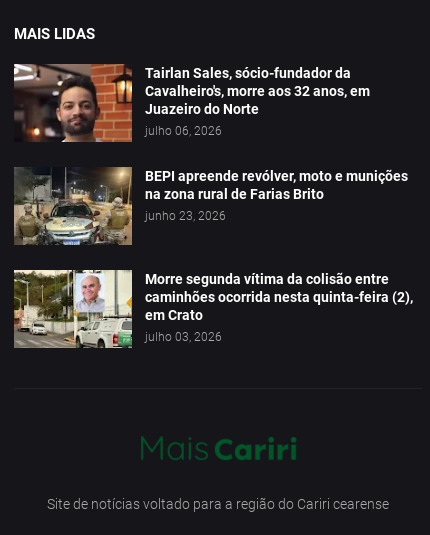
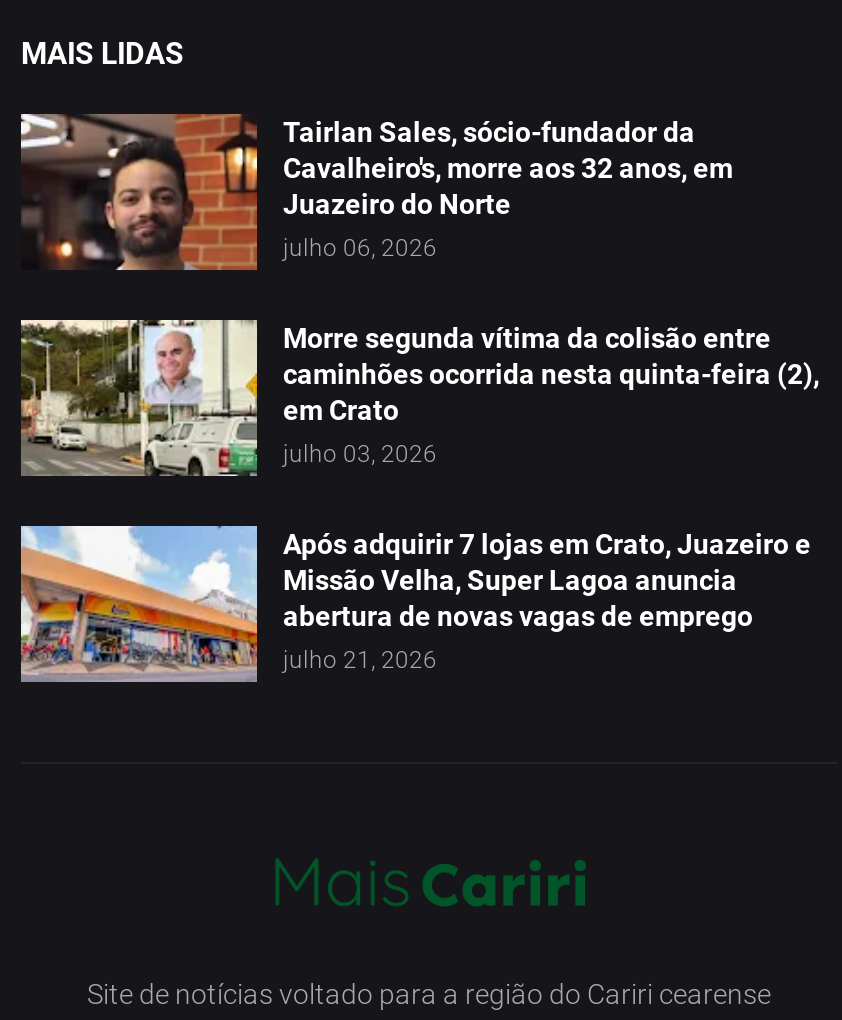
[14,167,408,245] [image] | BEPI apreende revólver, moto e munições | na zona rural de Farias Brito | junho 23, 2026 -> none
moved [12,268,413,350] -> [17,316,819,480]: [image] | Morre segunda vítima da colisão entre | caminhões ocorrida nesta quinta-feira (2), | em Crato | julho 03, 2026
none -> [19,524,811,684] [image] | Após adquirir 7 lojas em Crato, Juazeiro e | Missão Velha, Super Lagoa anuncia | abertura de novas vagas de emprego | julho 21, 2026

